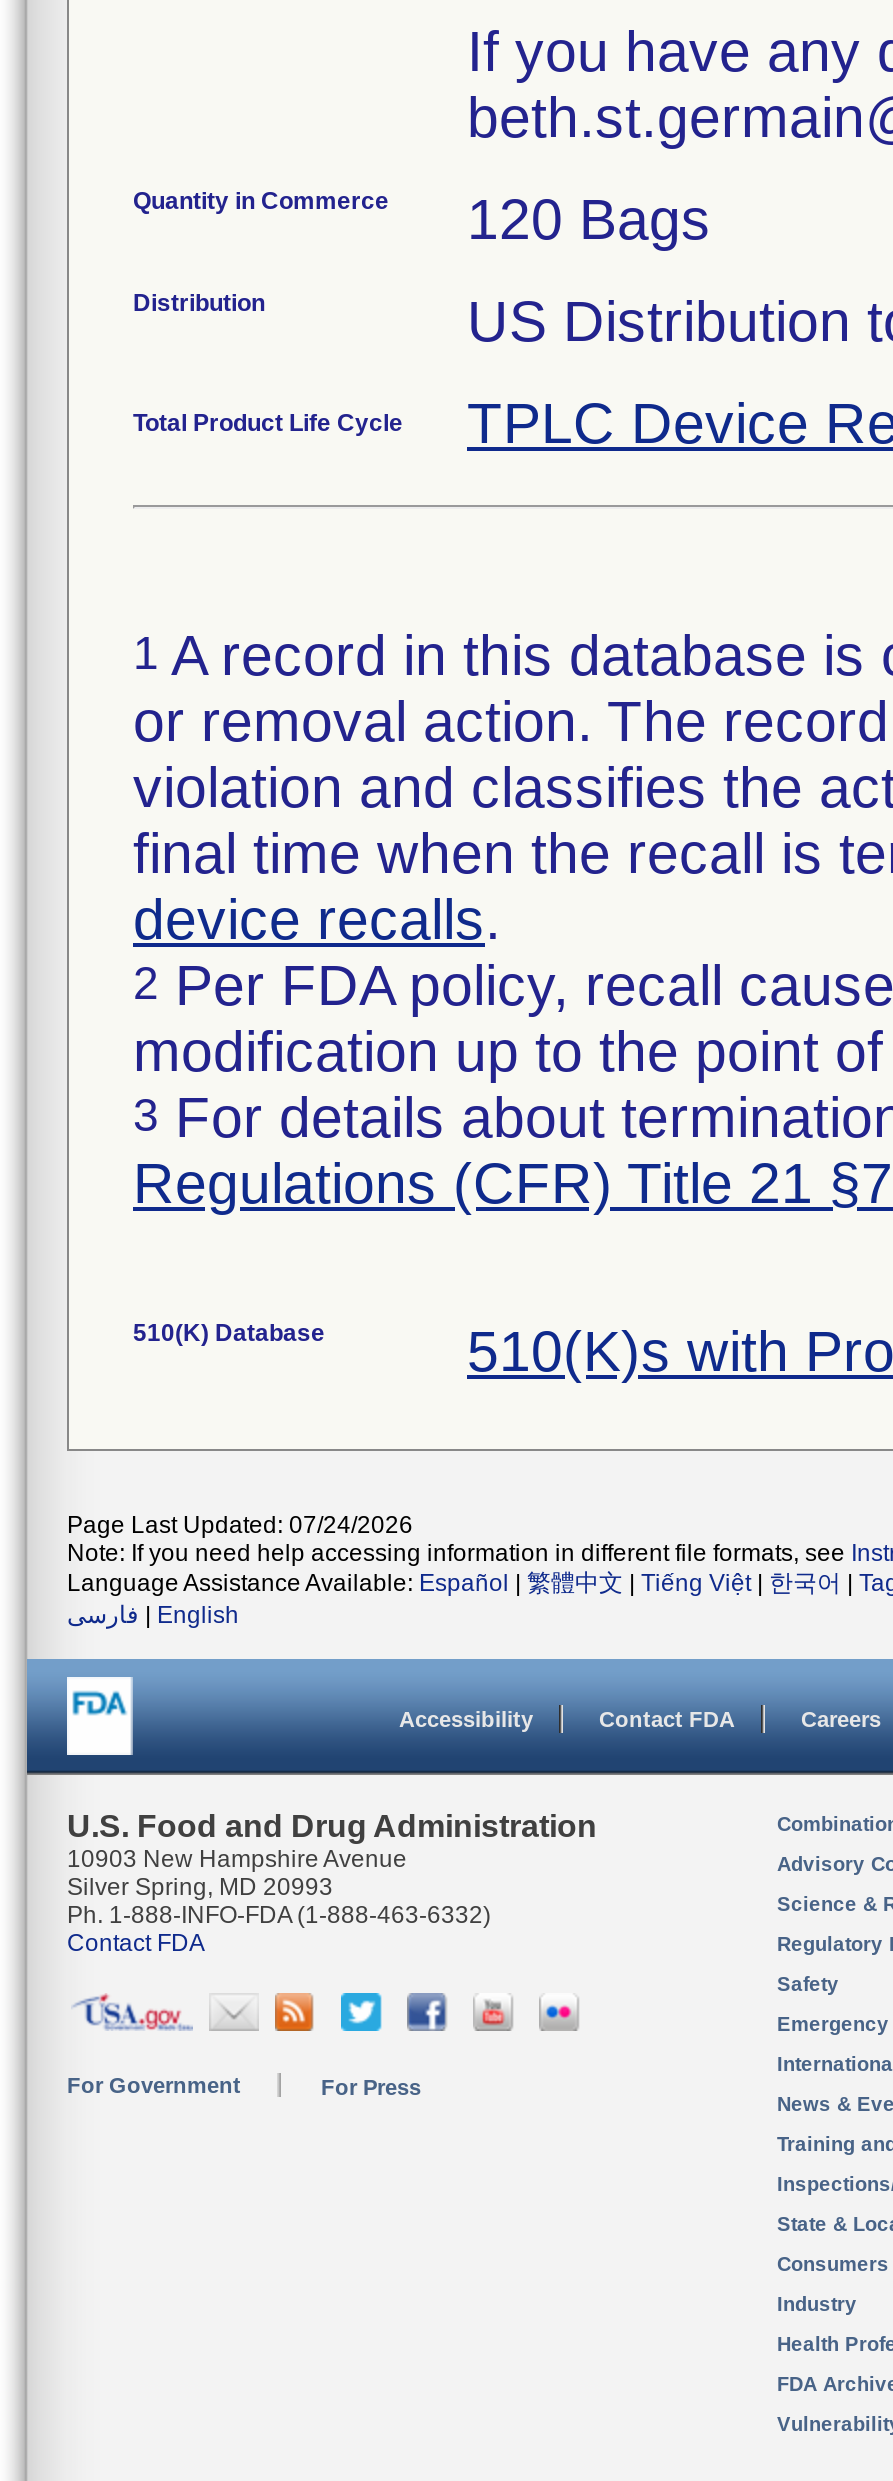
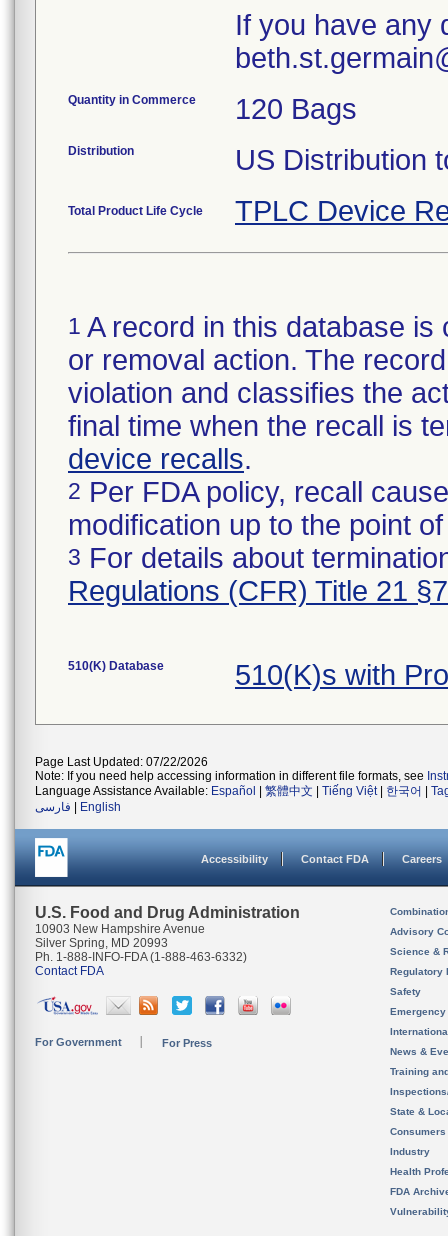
[67,1511,413,1539] Page Last Updated: 07/24/2026 -> [35,755,208,769] Page Last Updated: 07/22/2026

